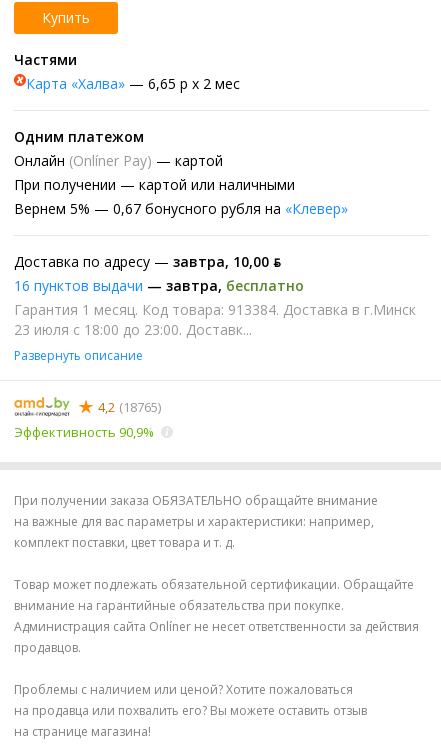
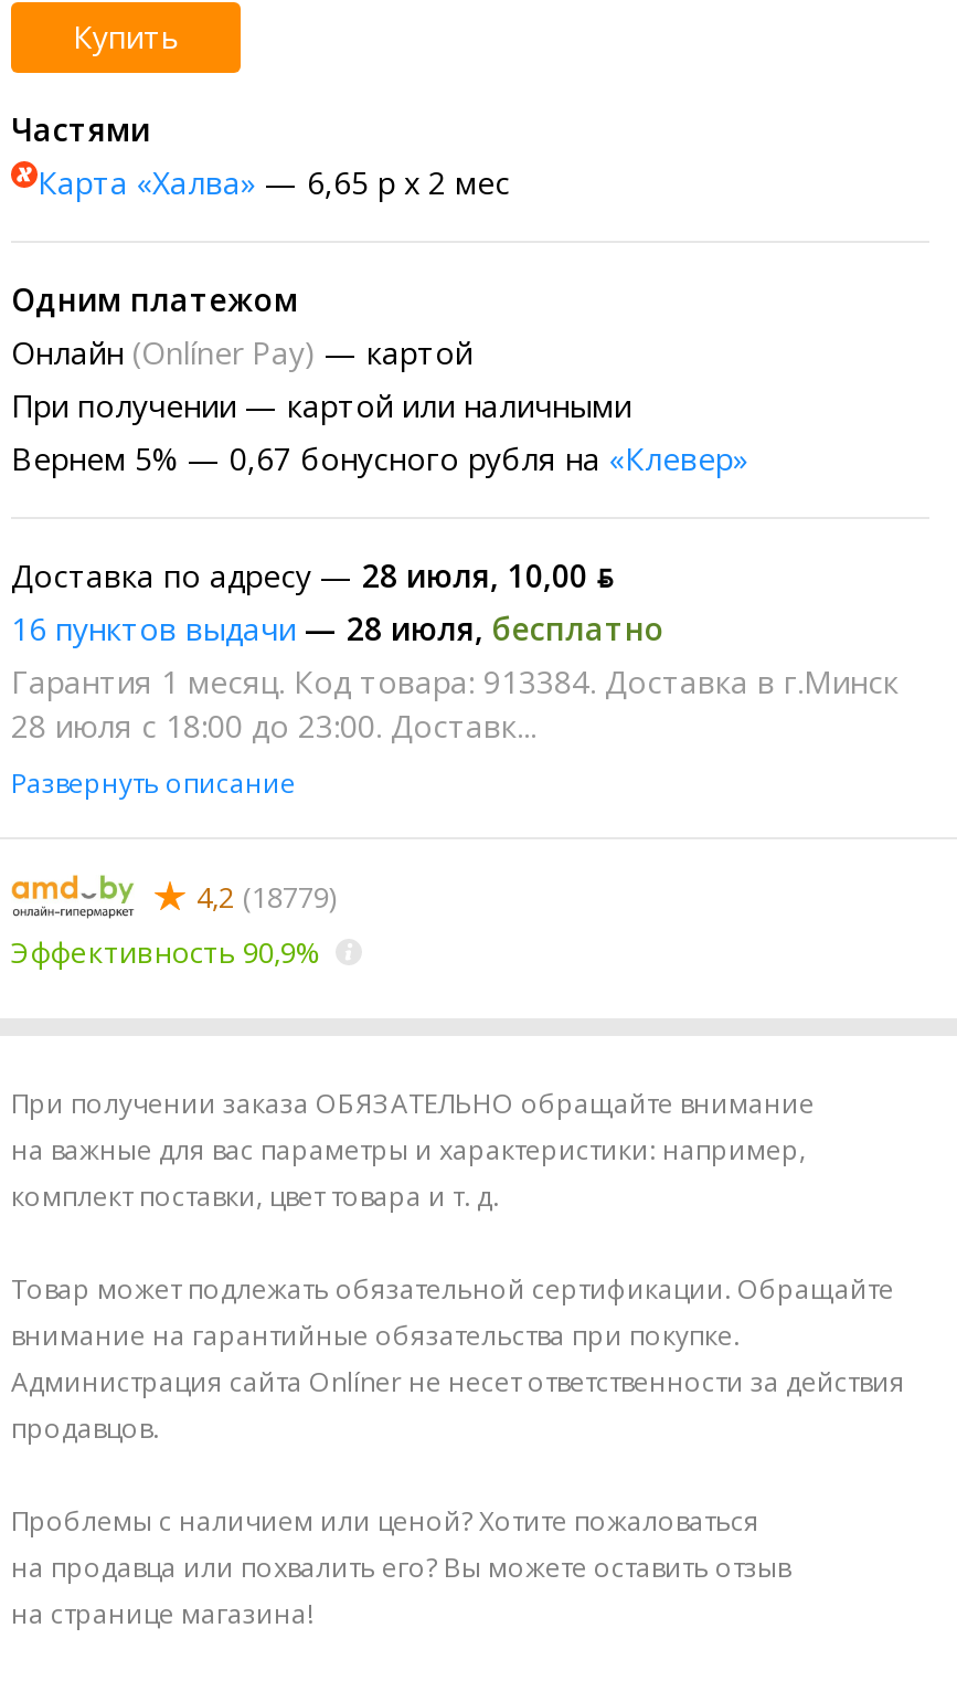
[14,252,304,295] Доставка по адресу — завтра, 10,00 ƃ | 16 пунктов выдачи — завтра, бесплатно -> [11,555,664,650] Доставка по адресу — 28 июля, 10,00 ƃ | 16 пунктов выдачи — 28 июля, бесплатно
[14,320,252,339] 23 июля с 18:00 до 23:00. Доставк... -> [11,705,536,747] 28 июля с 18:00 до 23:00. Доставк...
[98,398,161,416] 4,2 (18765) -> [196,878,336,917] 4,2 (18779)

